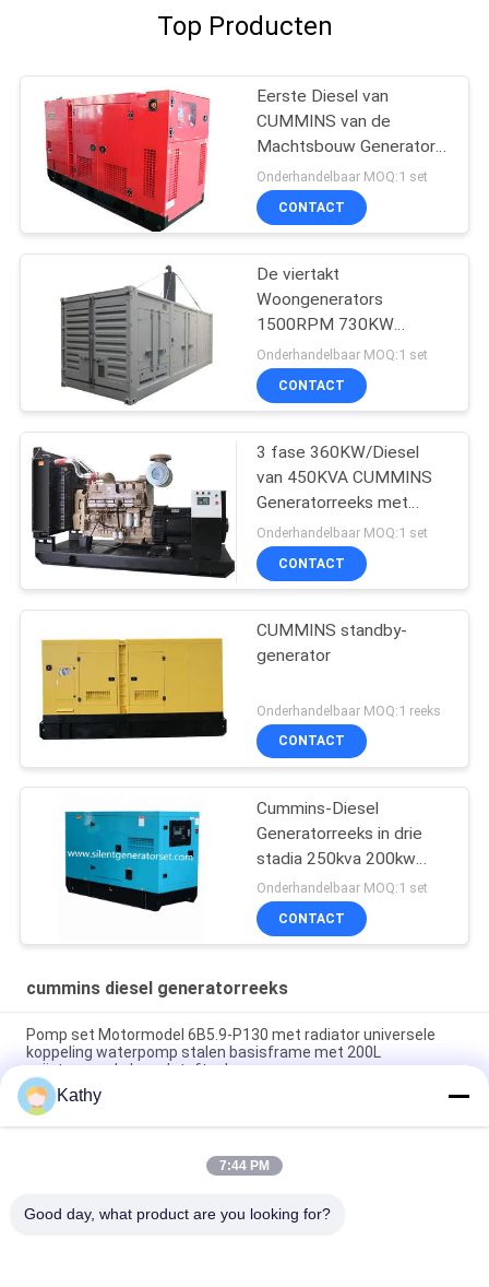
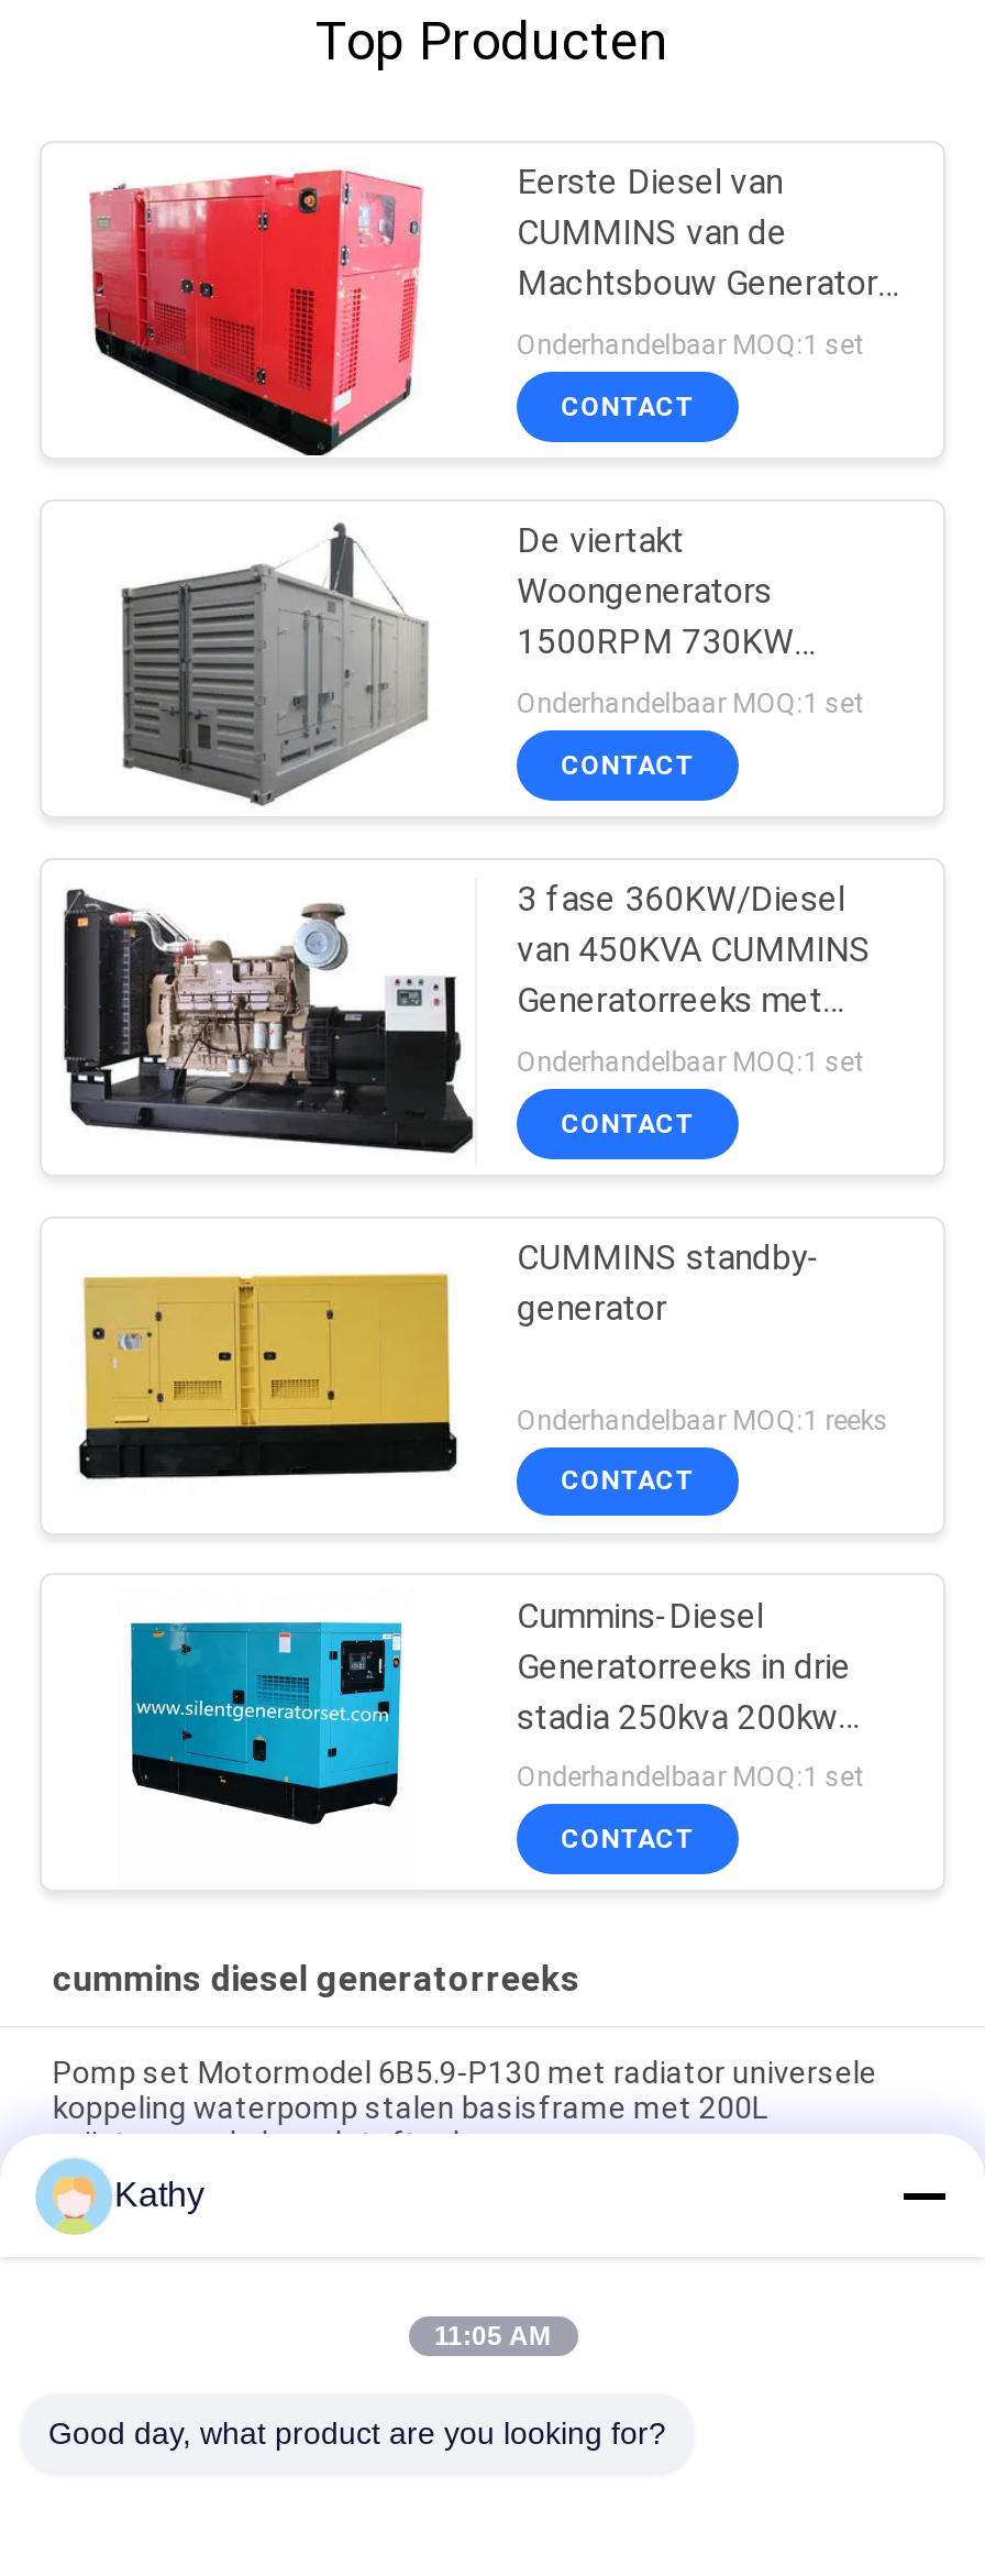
[219,1158,270,1173] 7:44 PM -> [434,2321,551,2352] 11:05 AM

